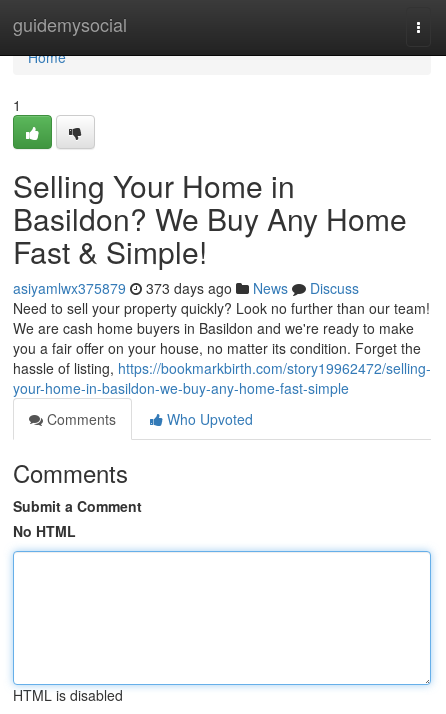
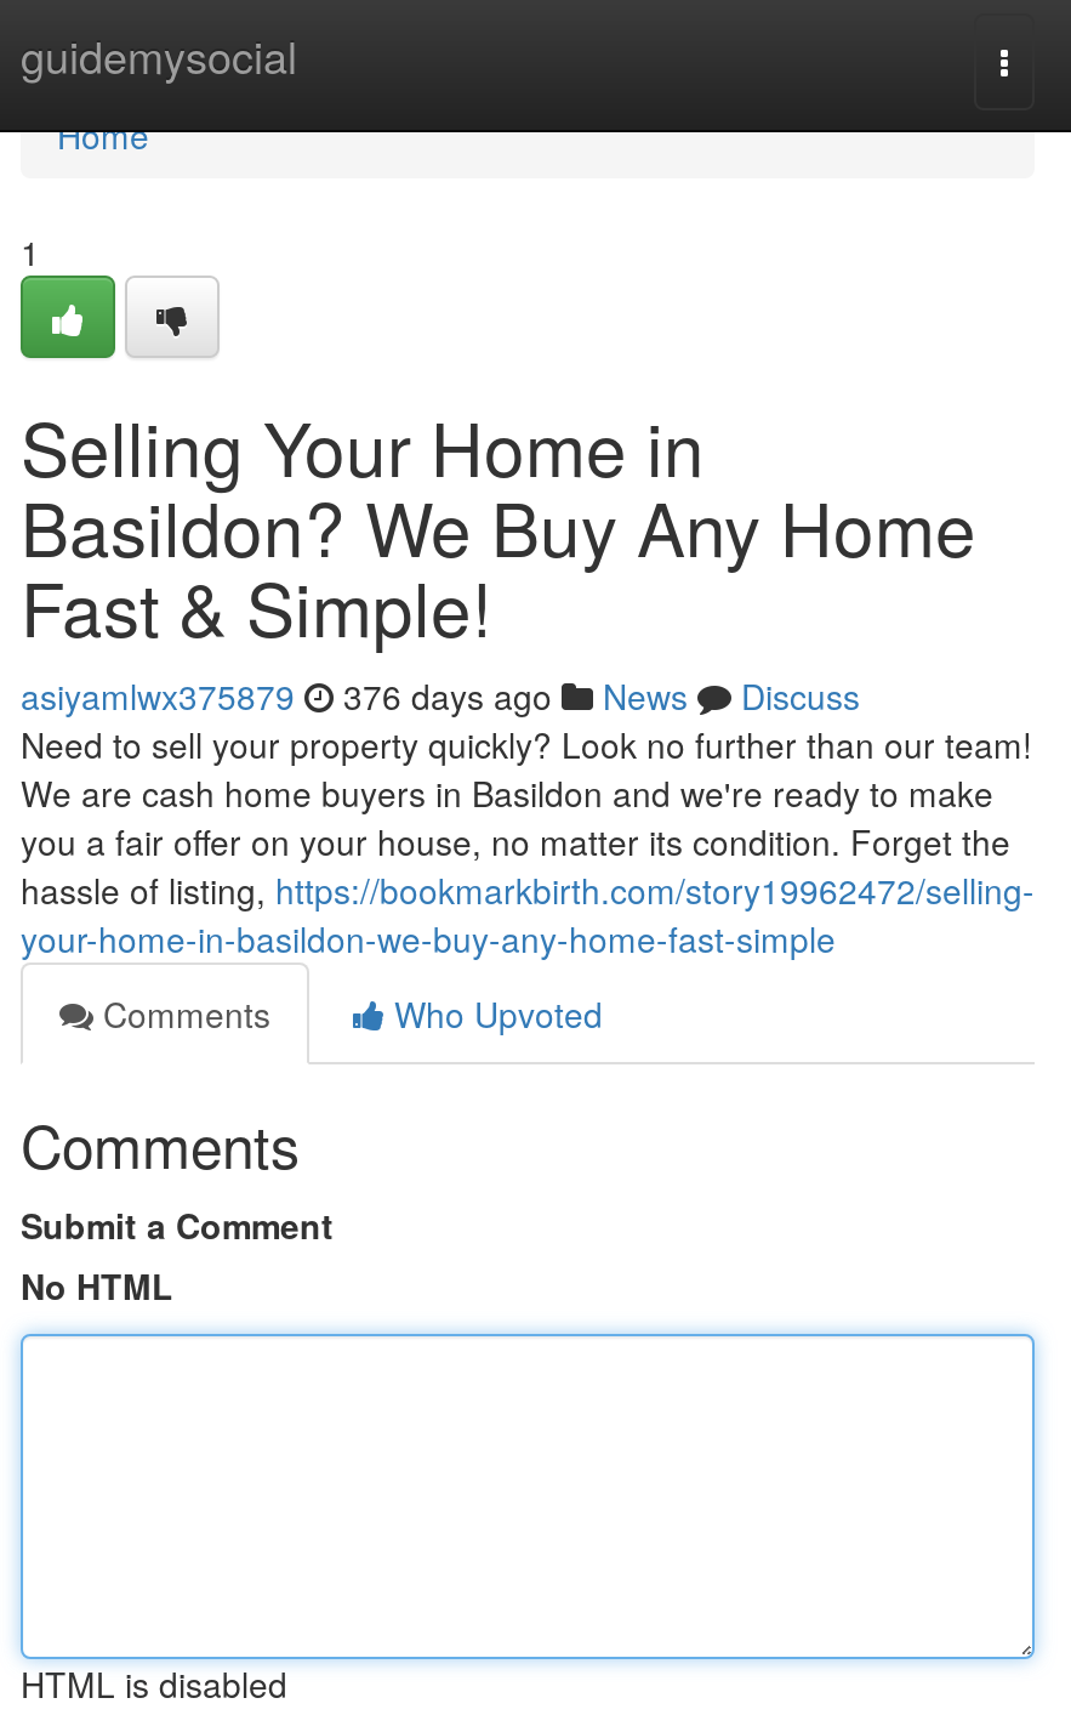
[13,278,359,298] asiyamlwx375879 373 days ago News Discuss -> [21,671,860,720] asiyamlwx375879 376 days ago News Discuss

